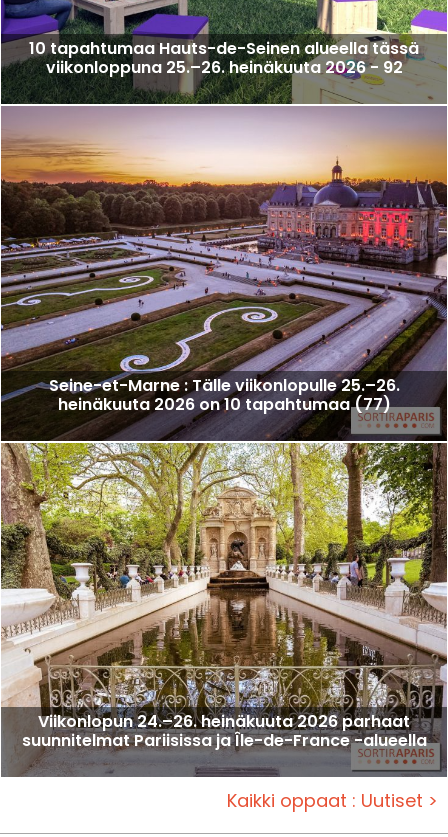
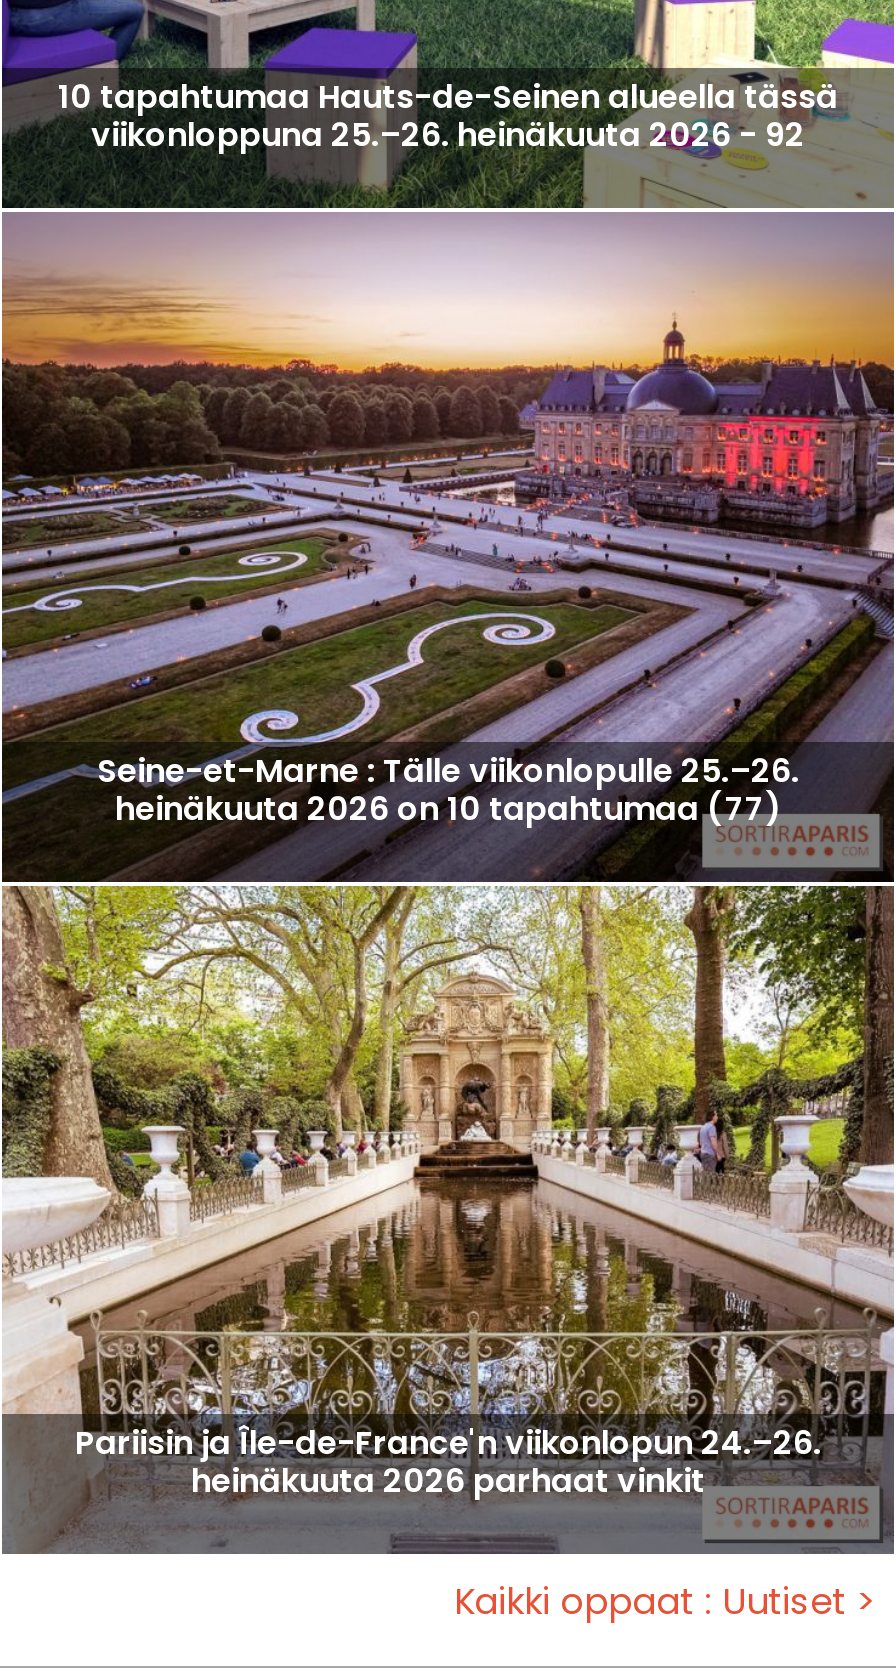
[21,710,426,752] Viikonlopun 24.–26. heinäkuuta 2026 parhaat | suunnitelmat Pariisissa ja Île-de-France -alueella -> [75,1420,821,1504] Pariisin ja Île-de-France'n viikonlopun 24.–26. | heinäkuuta 2026 parhaat vinkit

